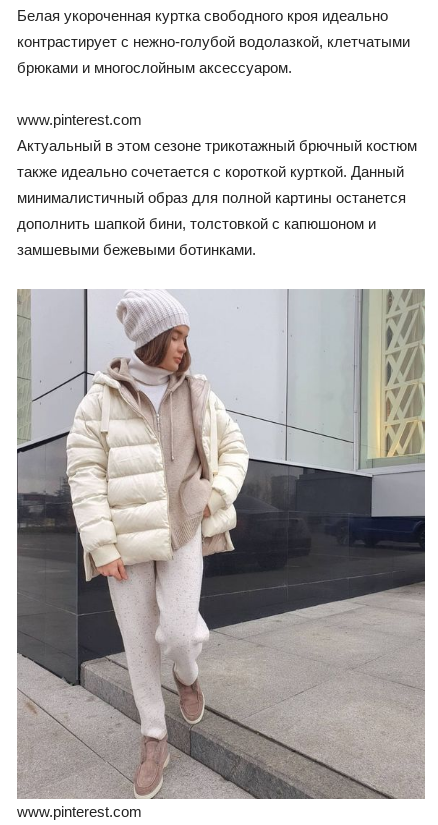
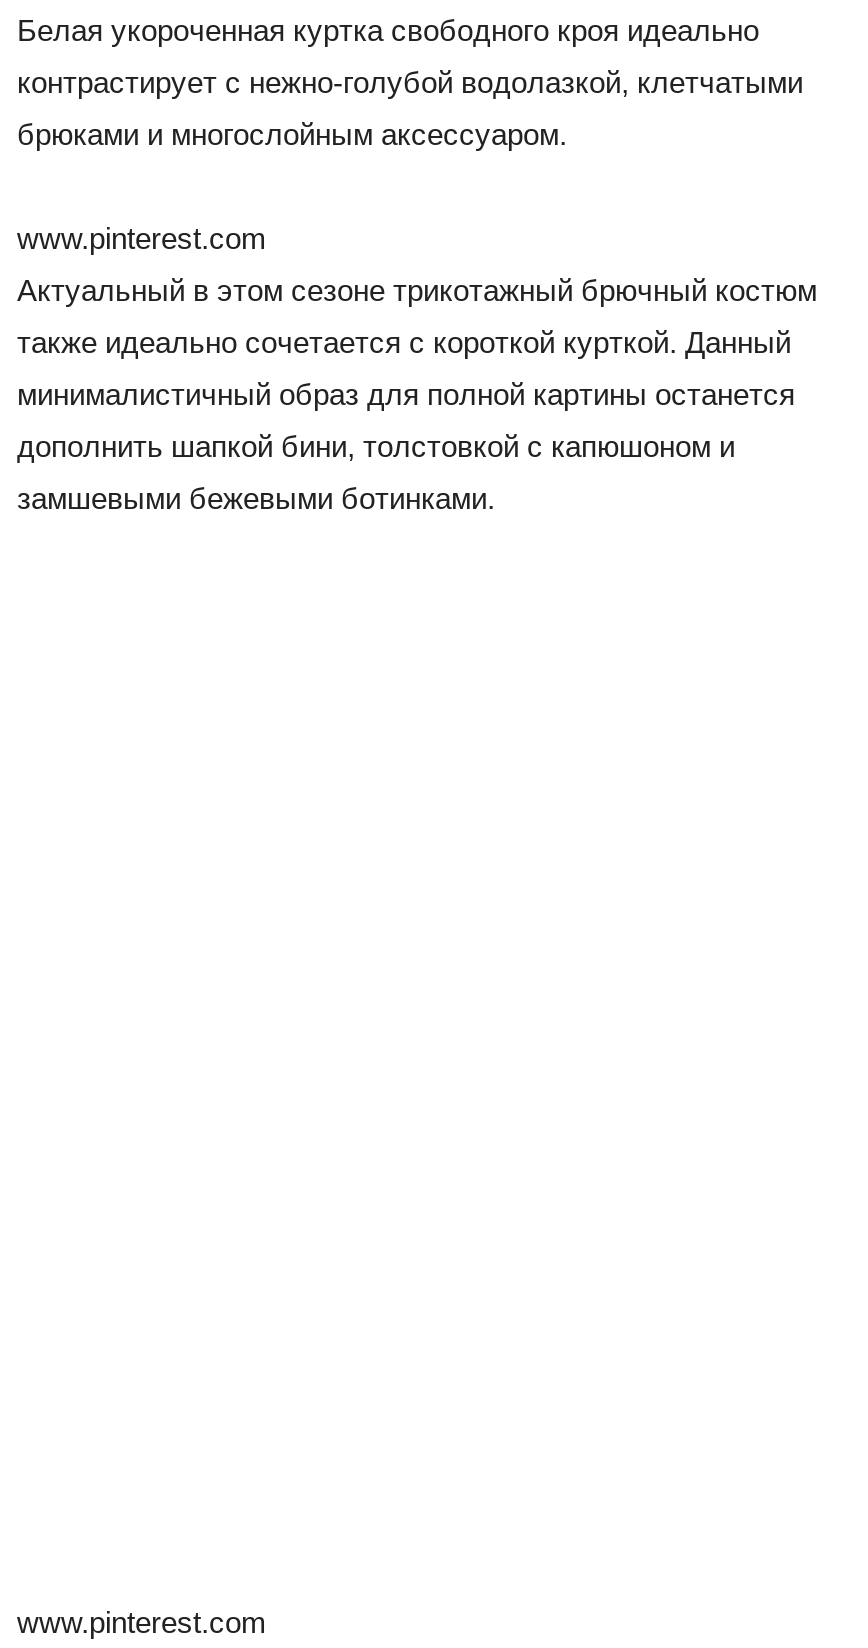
[16,288,426,800] [image] -> none

